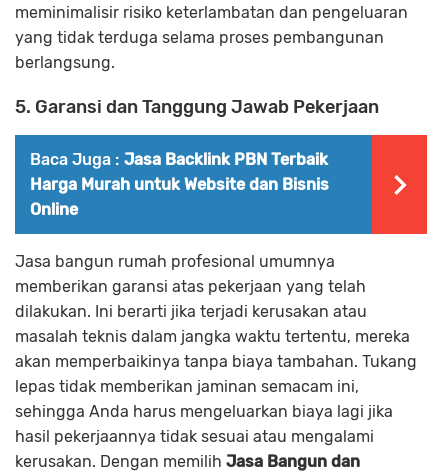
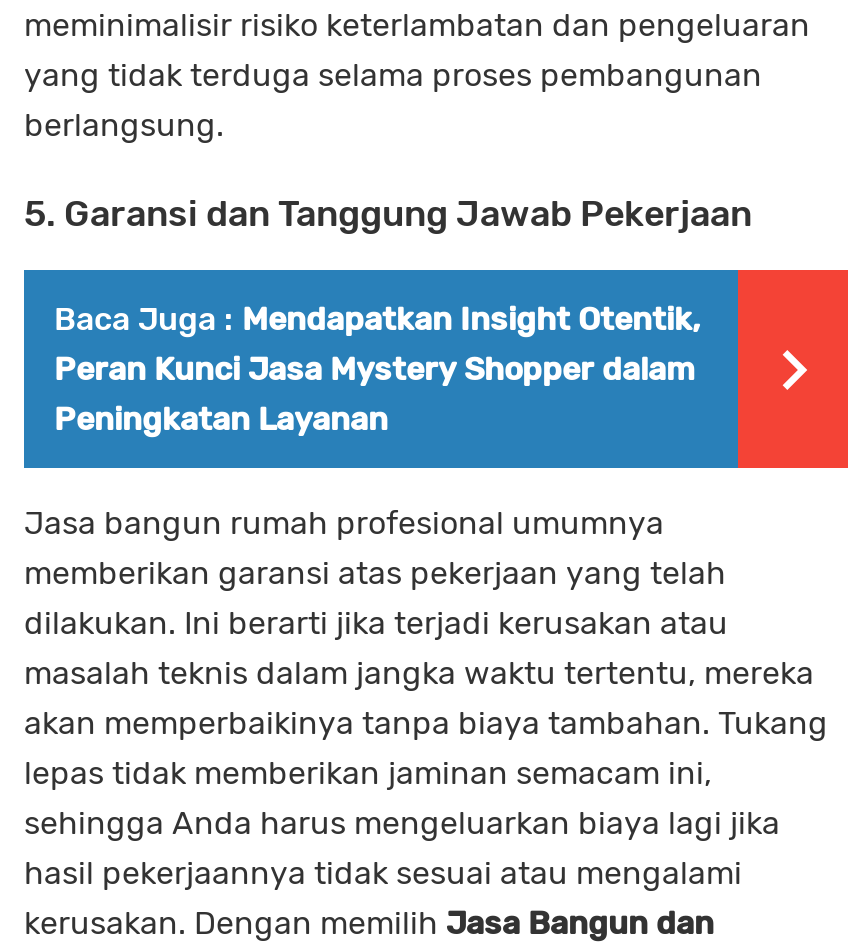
[30,150,329,219] Baca Juga : Jasa Backlink PBN Terbaik | Harga Murah untuk Website dan Bisnis | Online -> [54,300,700,438] Baca Juga : Mendapatkan Insight Otentik, | Peran Kunci Jasa Mystery Shopper dalam | Peningkatan Layanan

